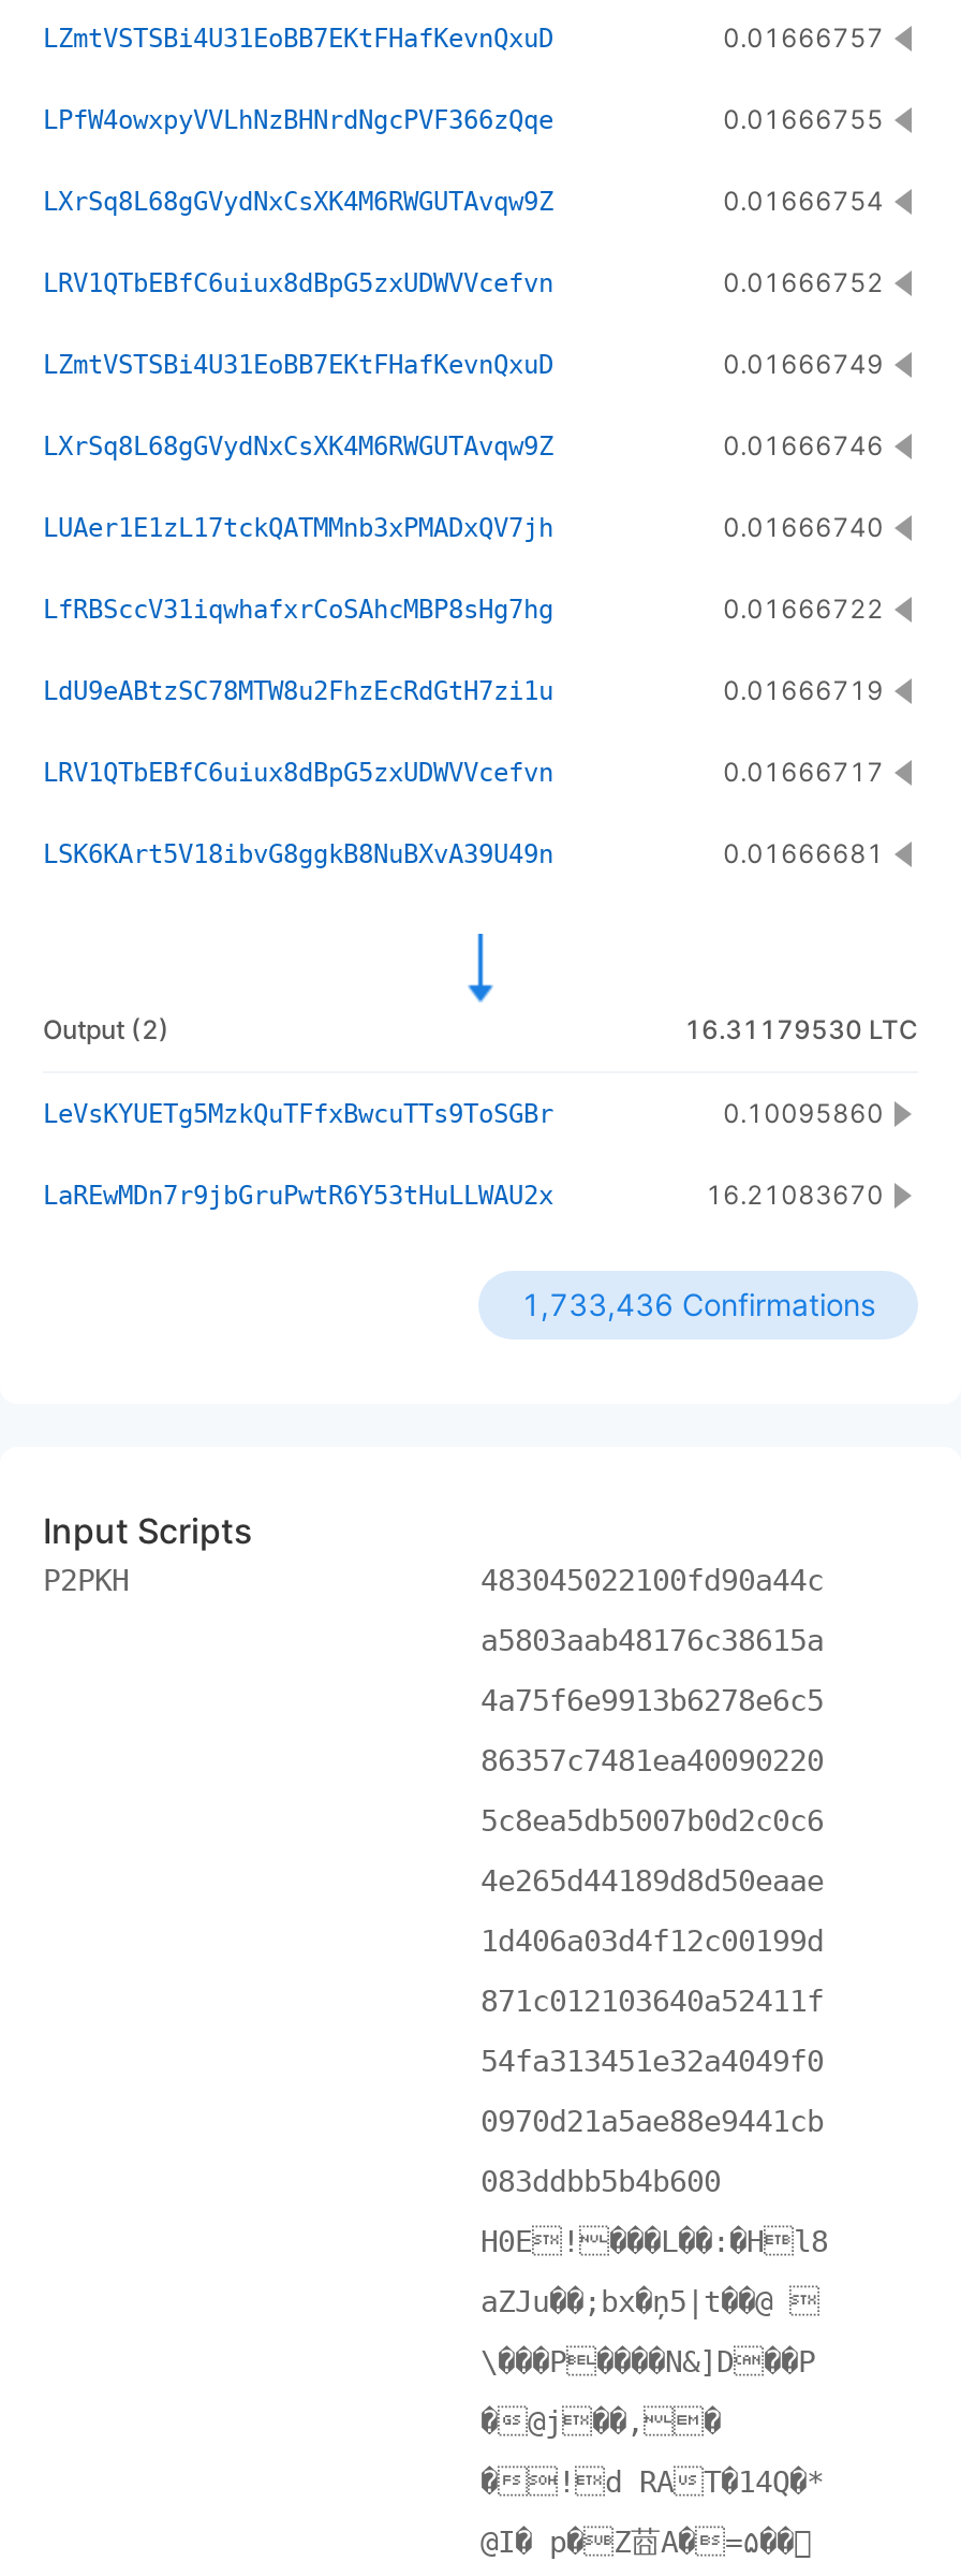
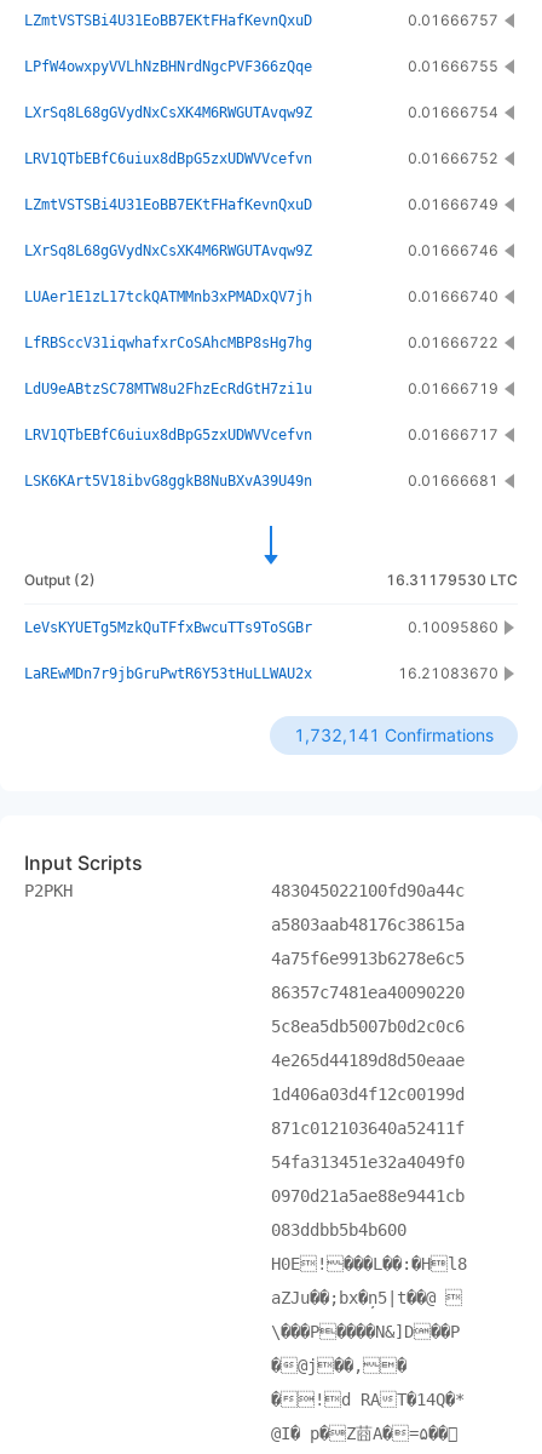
[521,1286,875,1323] 1,733,436 Confirmations -> [294,725,494,745] 1,732,141 Confirmations

